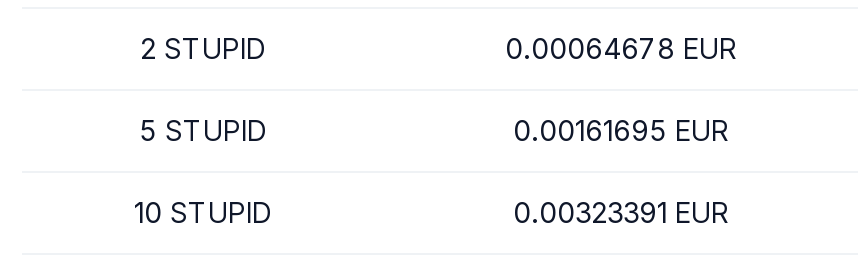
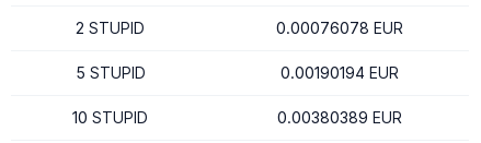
[505,31,737,65] 0.00064678 EUR -> [276,19,403,37] 0.00076078 EUR
[513,113,729,147] 0.00161695 EUR -> [280,63,398,82] 0.00190194 EUR
[513,195,729,229] 0.00323391 EUR -> [277,108,402,127] 0.00380389 EUR

